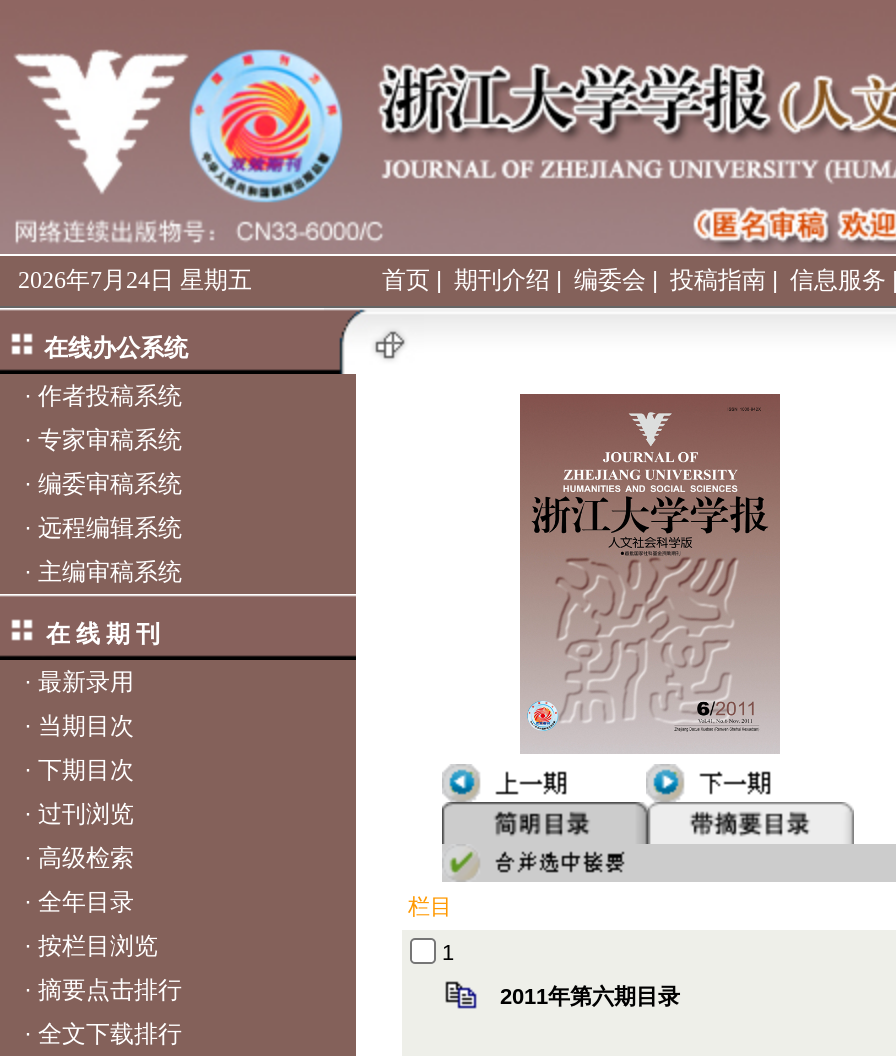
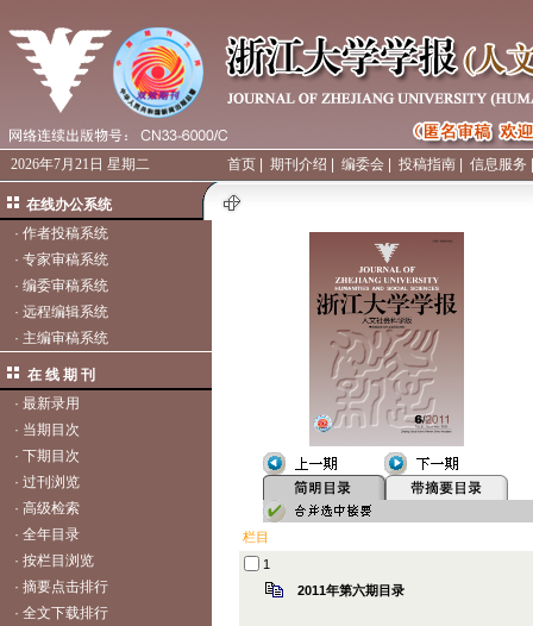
[18,266,252,294] 2026年7月24日 星期五 -> [11,156,150,173] 2026年7月21日 星期二

